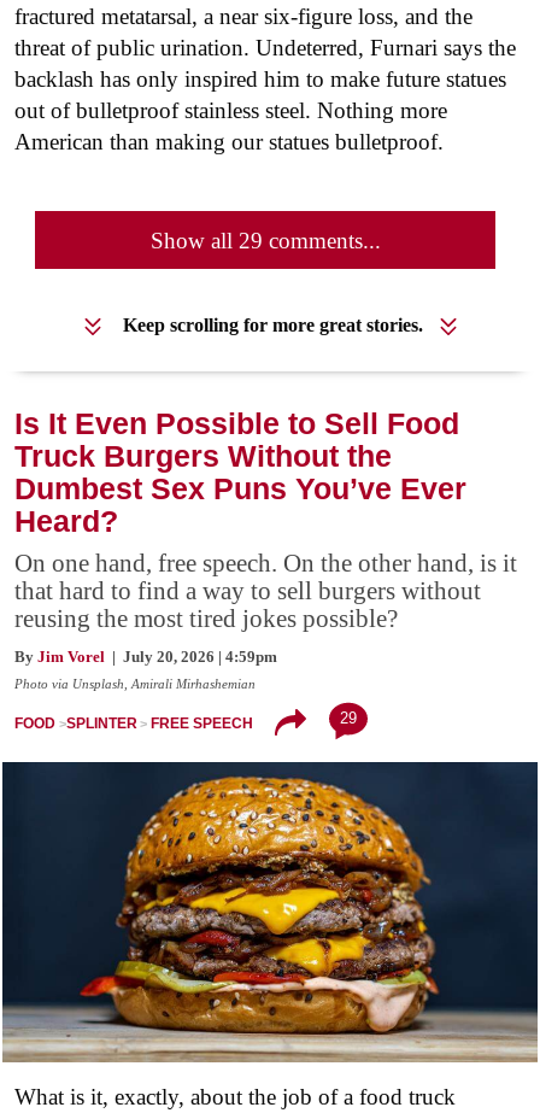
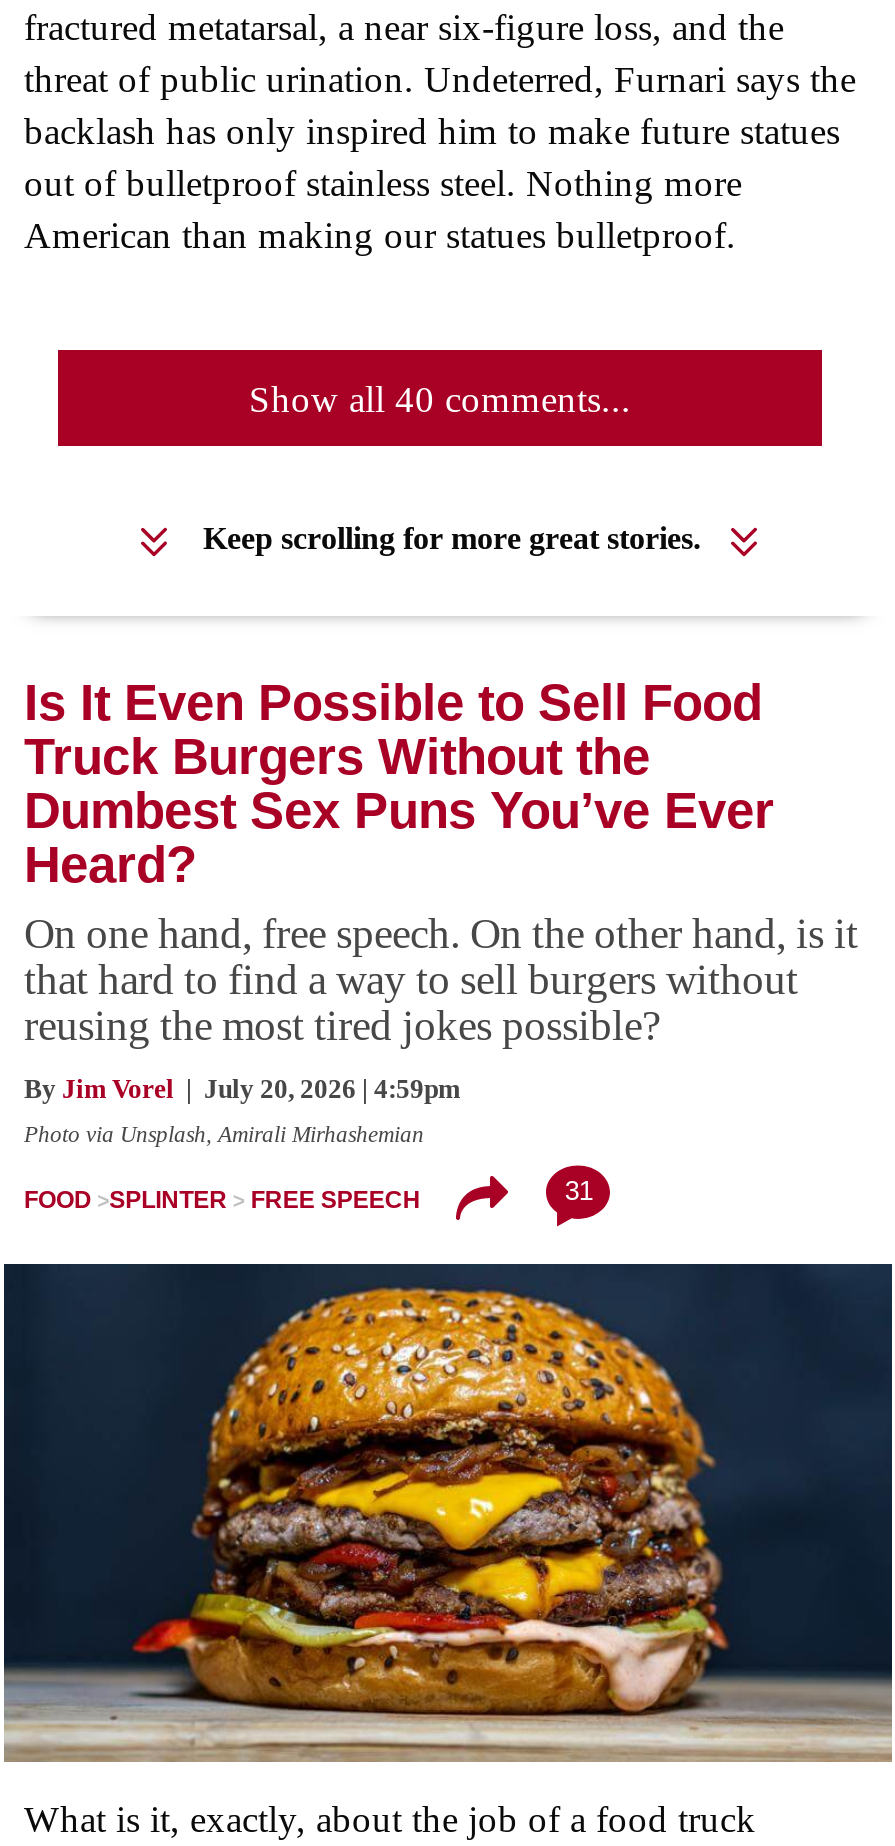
[150,228,380,254] Show all 29 comments... -> [249,379,631,421] Show all 40 comments...
[340,709,357,727] 29 -> [565,1175,593,1205] 31

